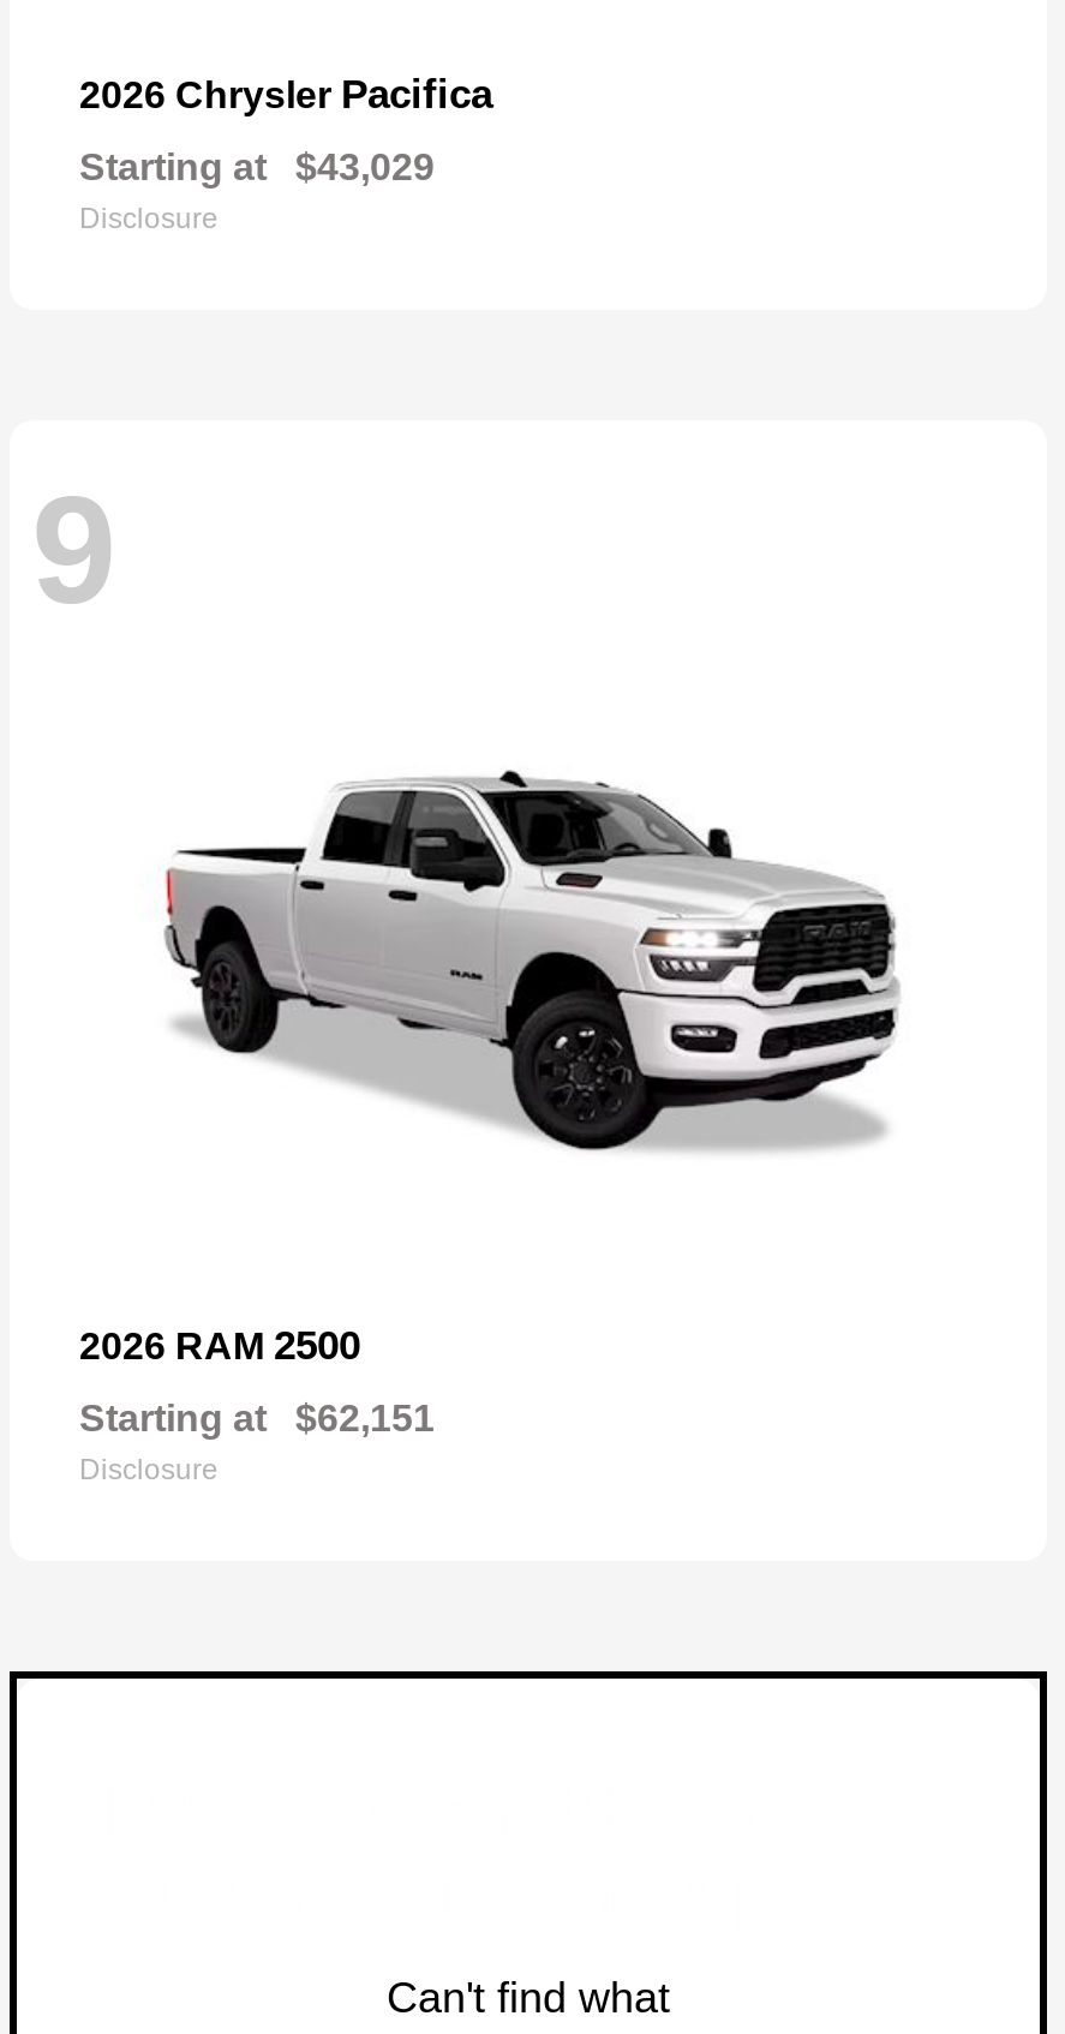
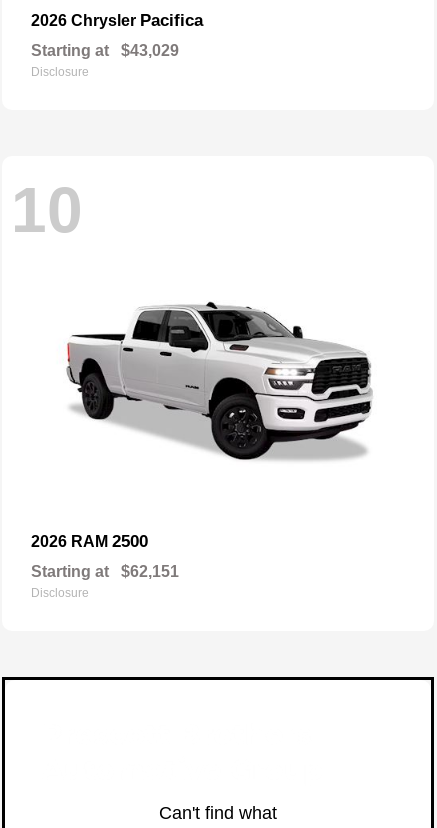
[31,463,118,635] 9 -> [11,174,83,246] 10

